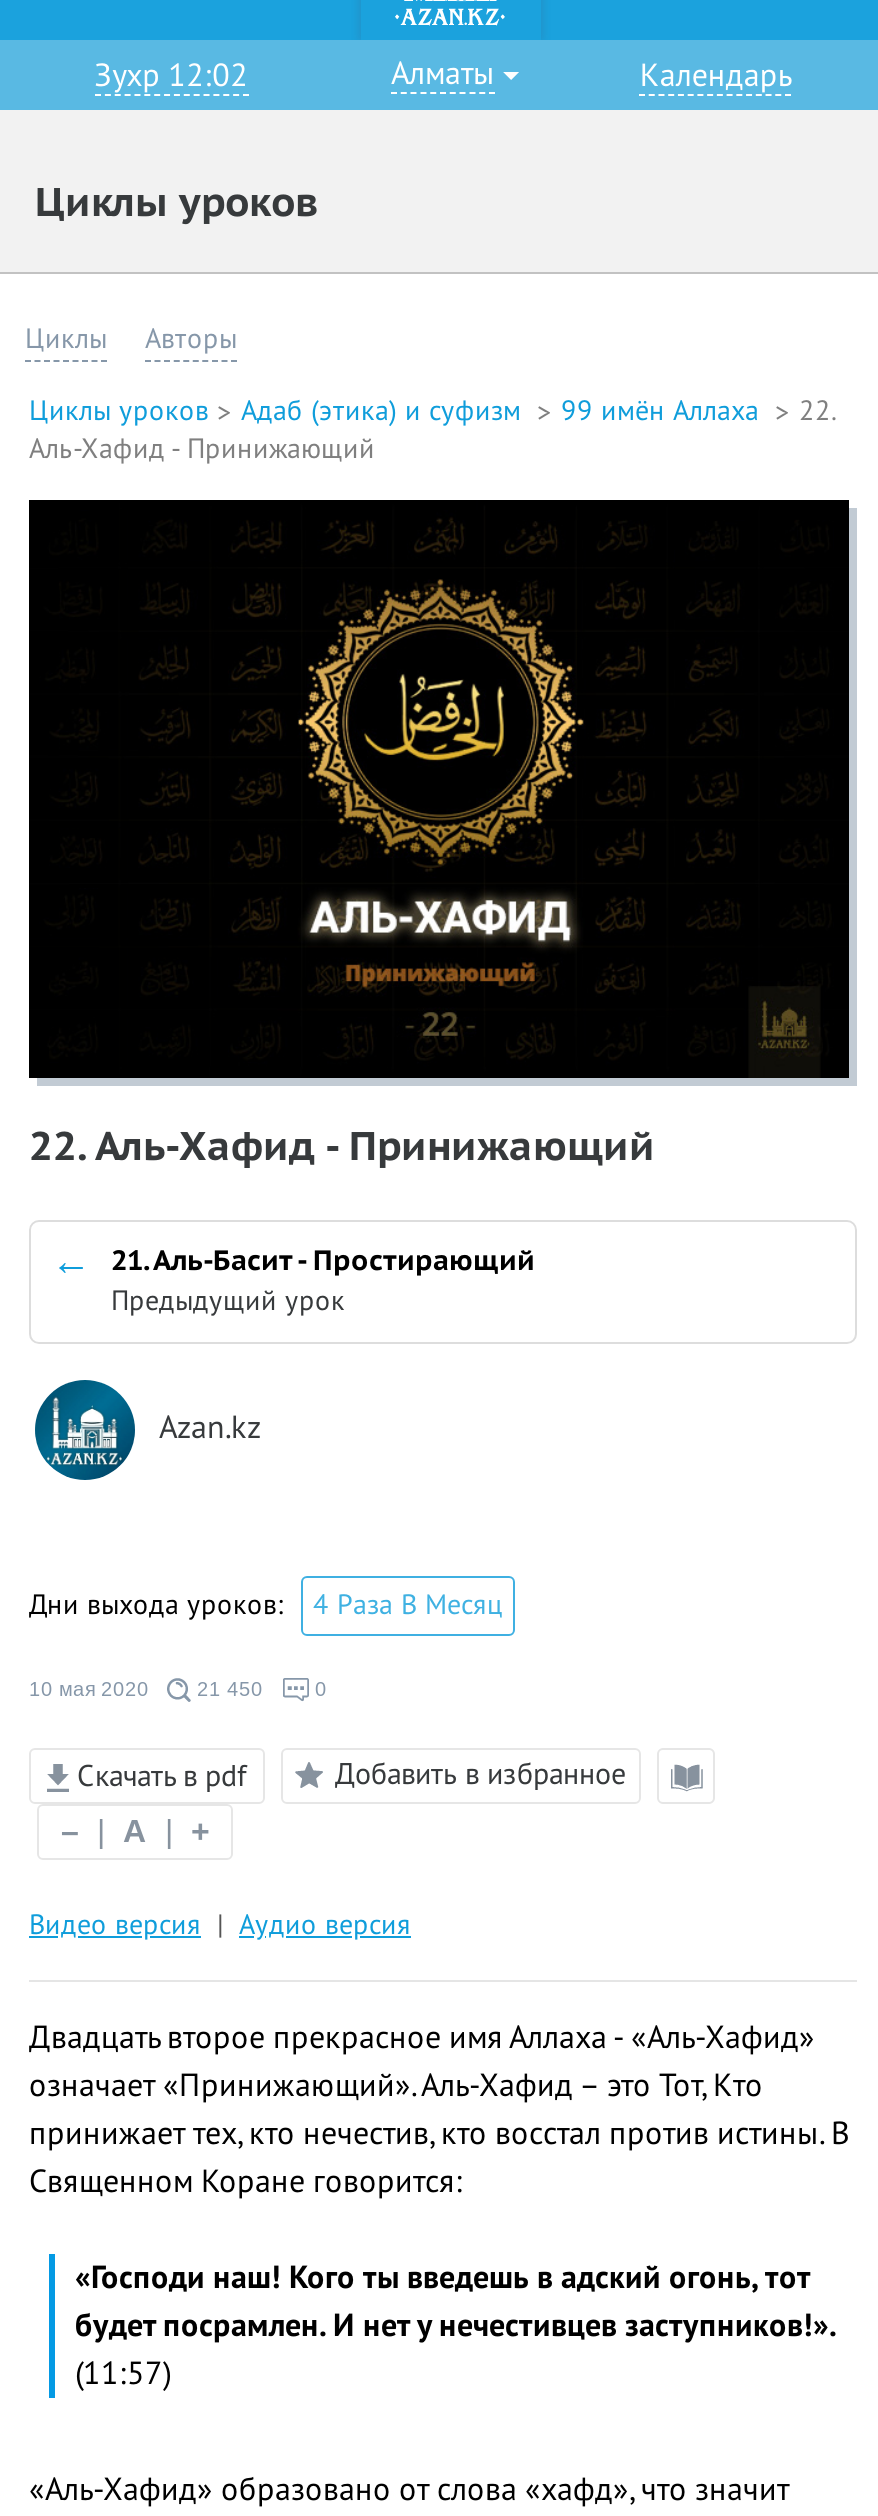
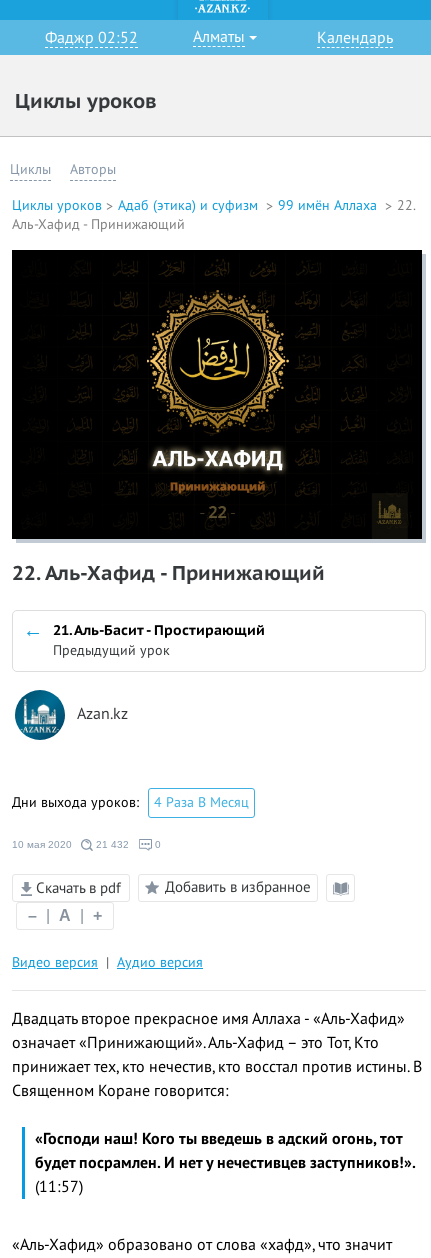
[94,58,248,94] Зухр 12:02 -> [45,29,138,47] Фаджр 02:52
[29,1679,263,1701] 10 мая 2020 21 450 -> [12,839,129,850] 10 мая 2020 21 432

